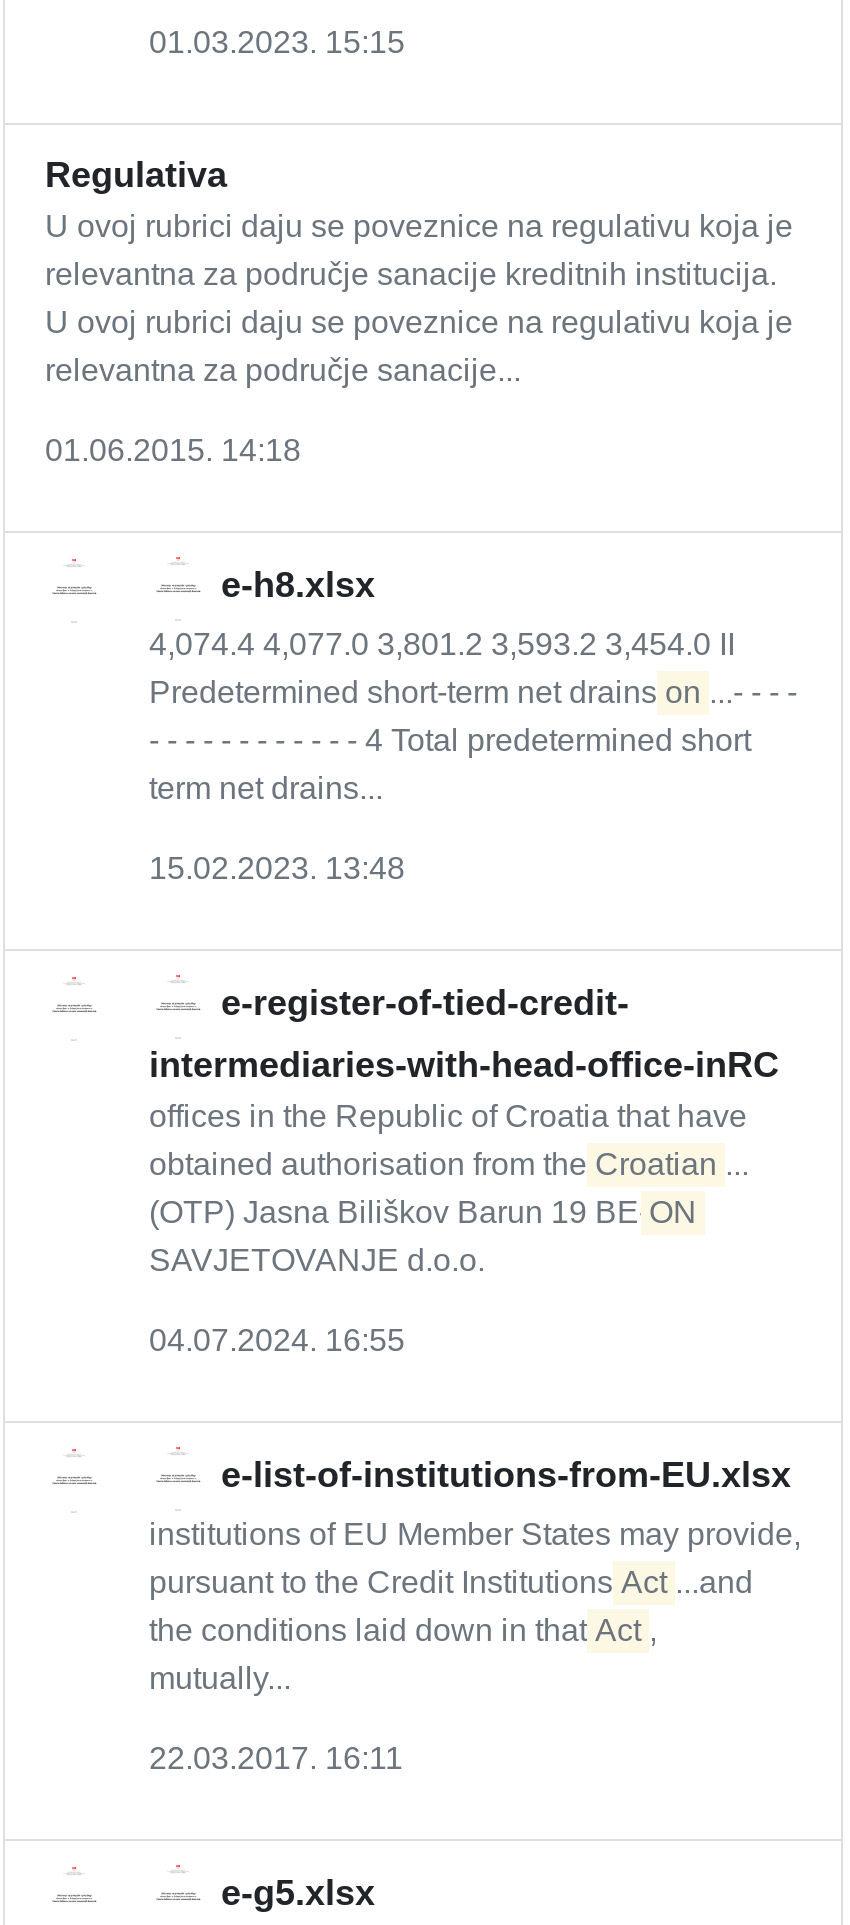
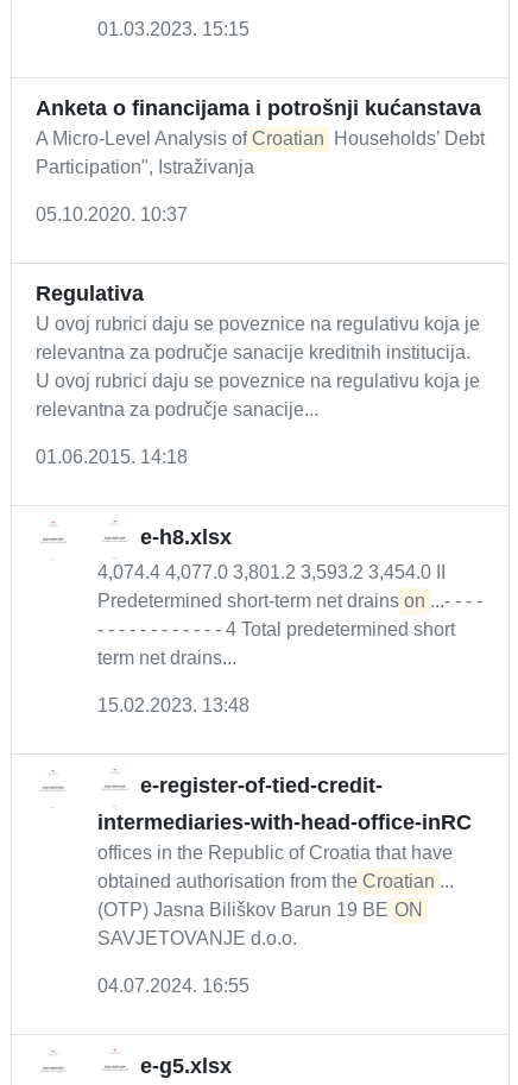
none -> [36,96,485,225] Anketa o financijama i potrošnji kućanstava | A Micro-Level Analysis of Croatian Households’ Debt | Participation", Istraživanja | 05.10.2020. 10:37
moved [45,155,797,1357] -> [36,282,482,996]: Regulativa | U ovoj rubrici daju se poveznice na regulativu koja je | relevantna za područje sanacije kreditnih institucija. | ... | SAVJETOVANJE d.o.o. | 04.07.2024. 16:55
[149,1455,801,1775] e-list-of-institutions-from-EU.xlsx | institutions of EU Member States may provide, | pursuant to the Credit Institutions Act ...and | the conditions laid down in that Act , | mutually... | 22.03.2017. 16:11 -> none

